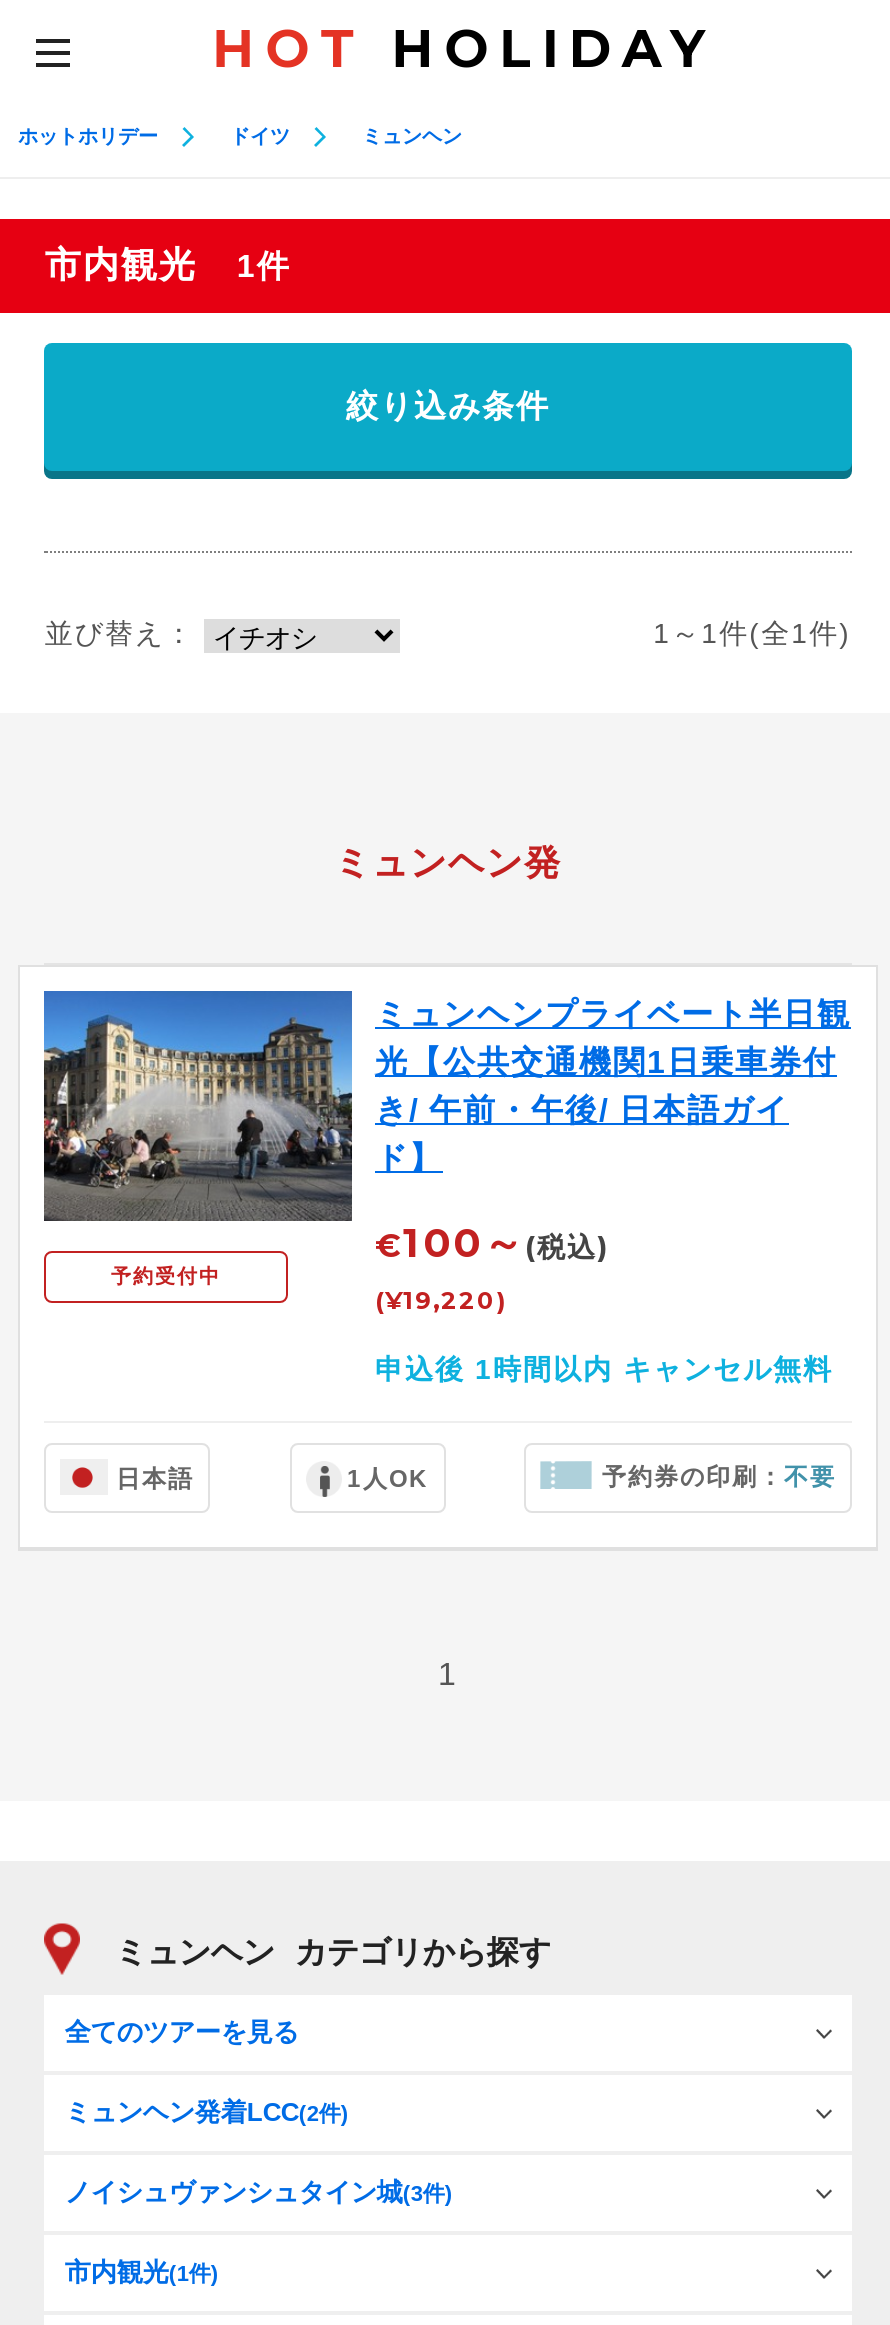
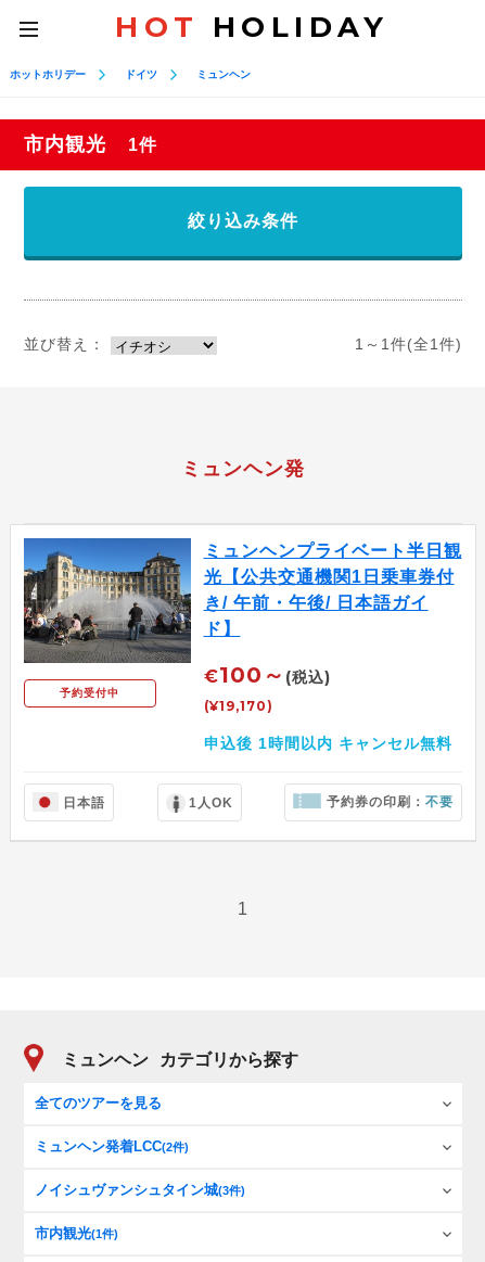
[375,1286,509,1316] (¥19,220) -> [203,698,273,714] (¥19,170)

